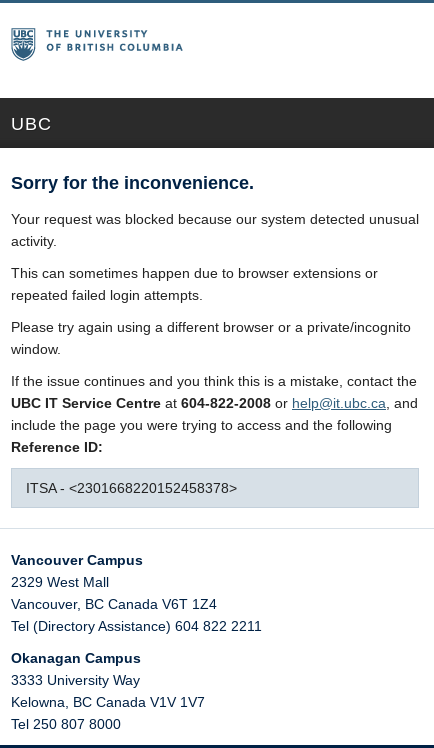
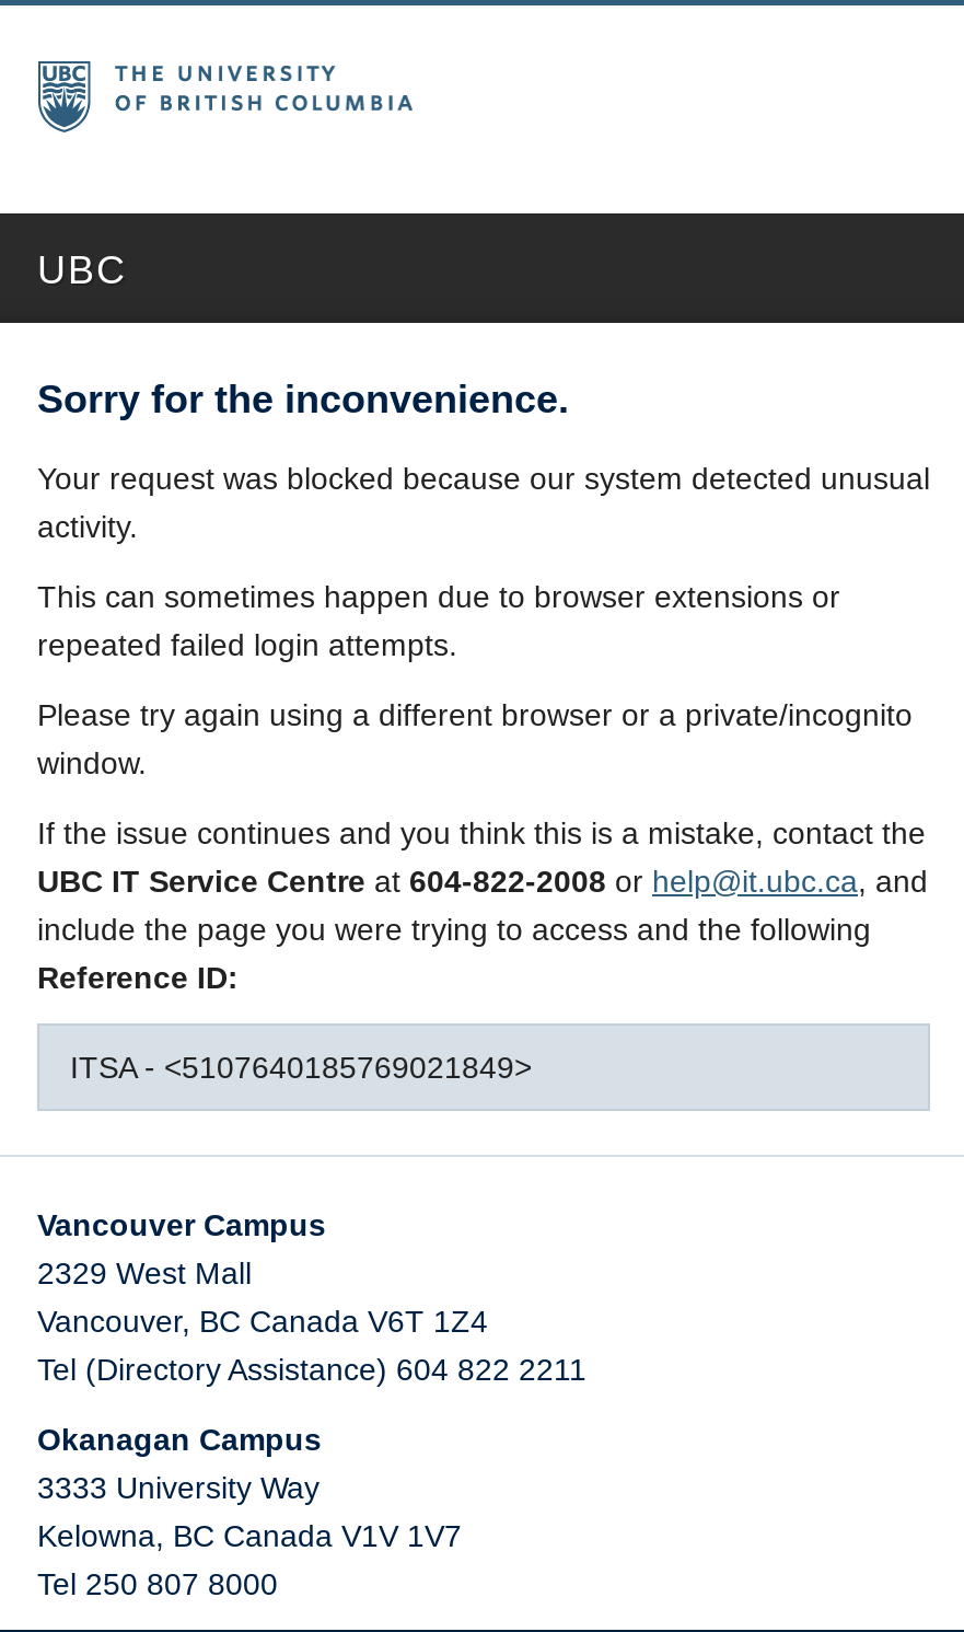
[26,480,237,496] ITSA - <2301668220152458378> -> [70,1050,532,1085] ITSA - <5107640185769021849>

